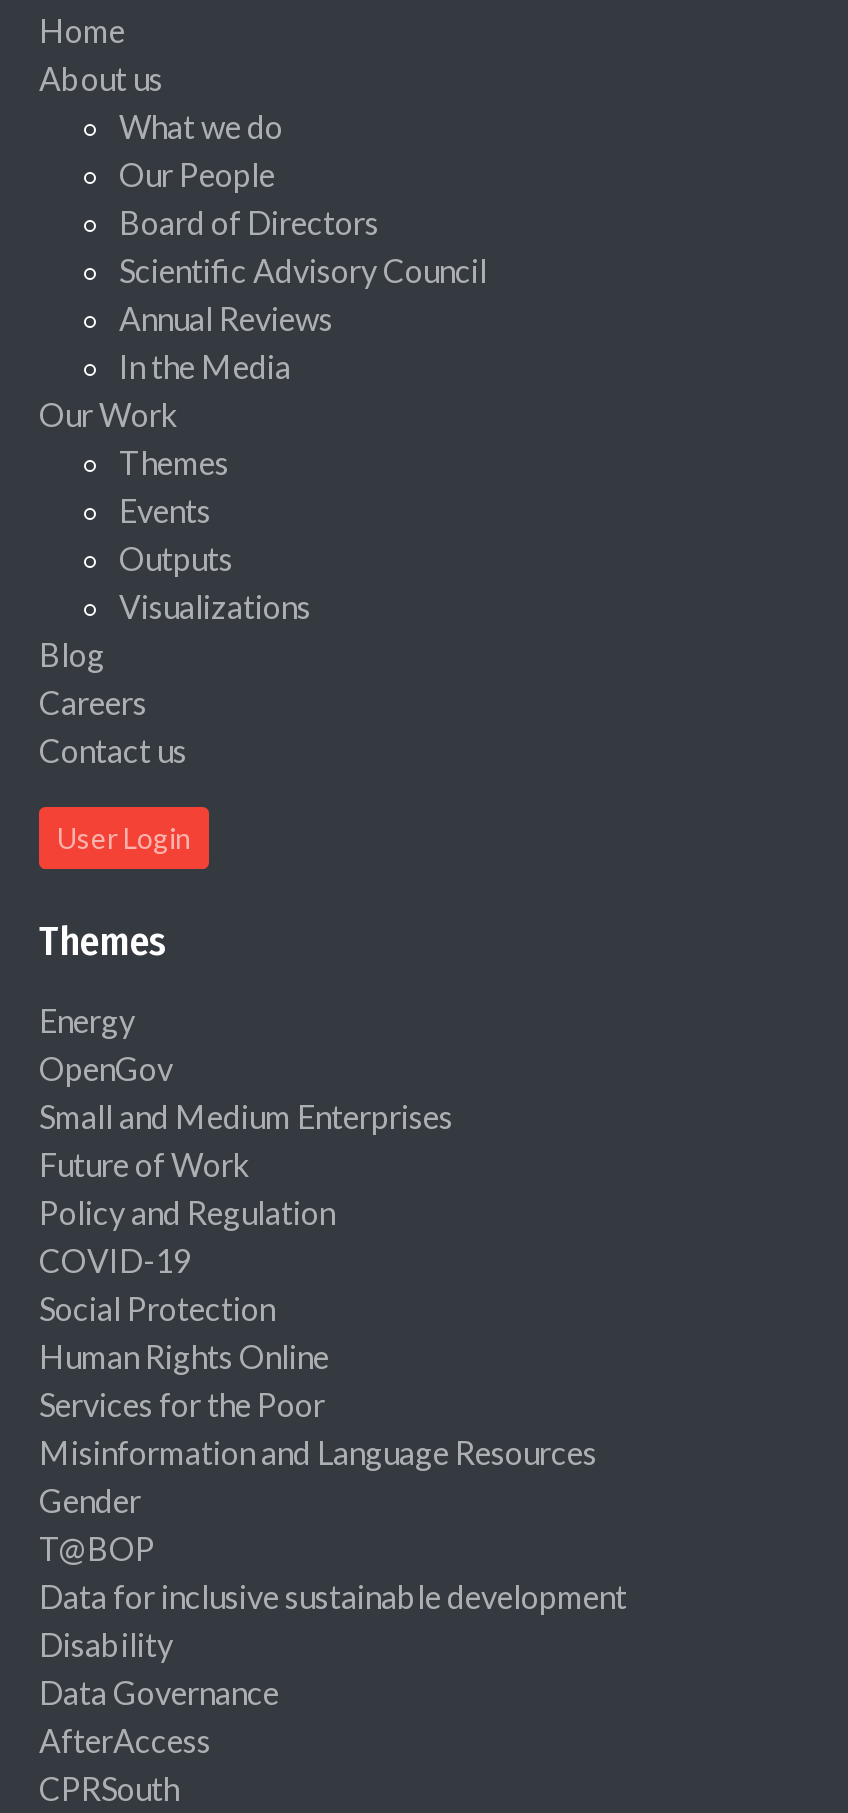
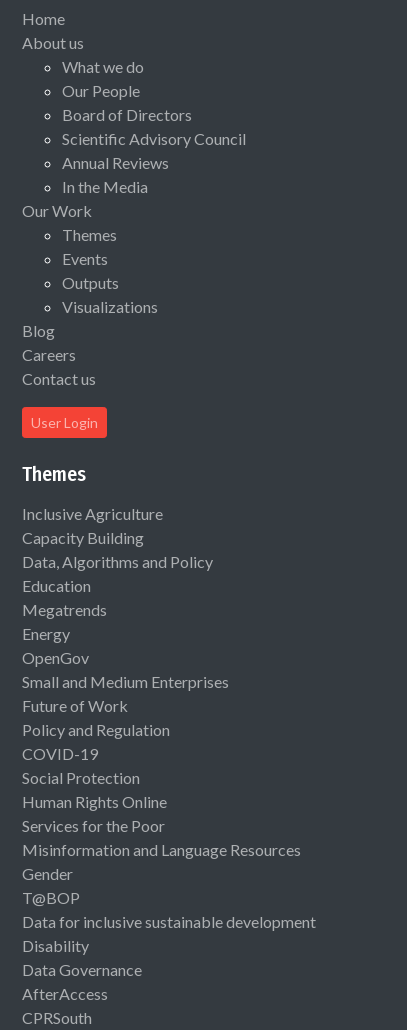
none -> [22,504,213,619] Inclusive Agriculture | Capacity Building | Data, Algorithms and Policy | Education | Megatrends

